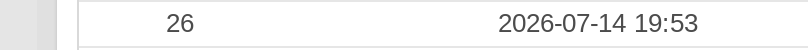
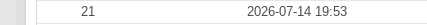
[166,8,194,38] 26 -> [80,4,94,19] 21

